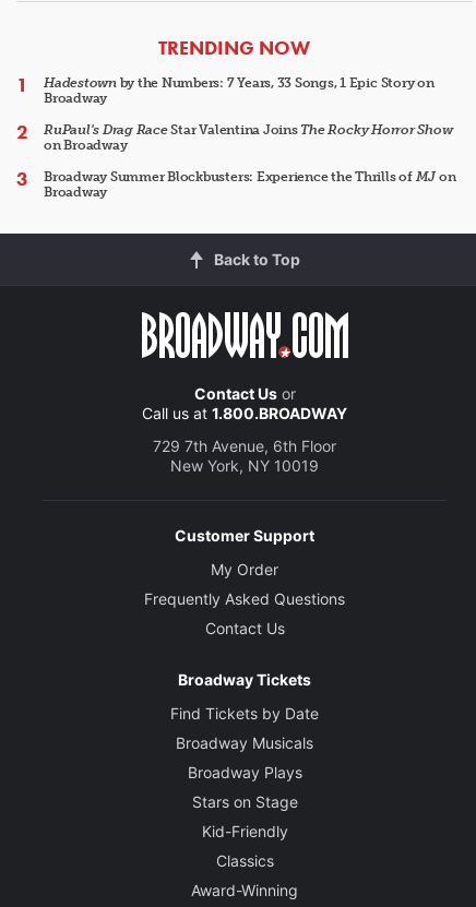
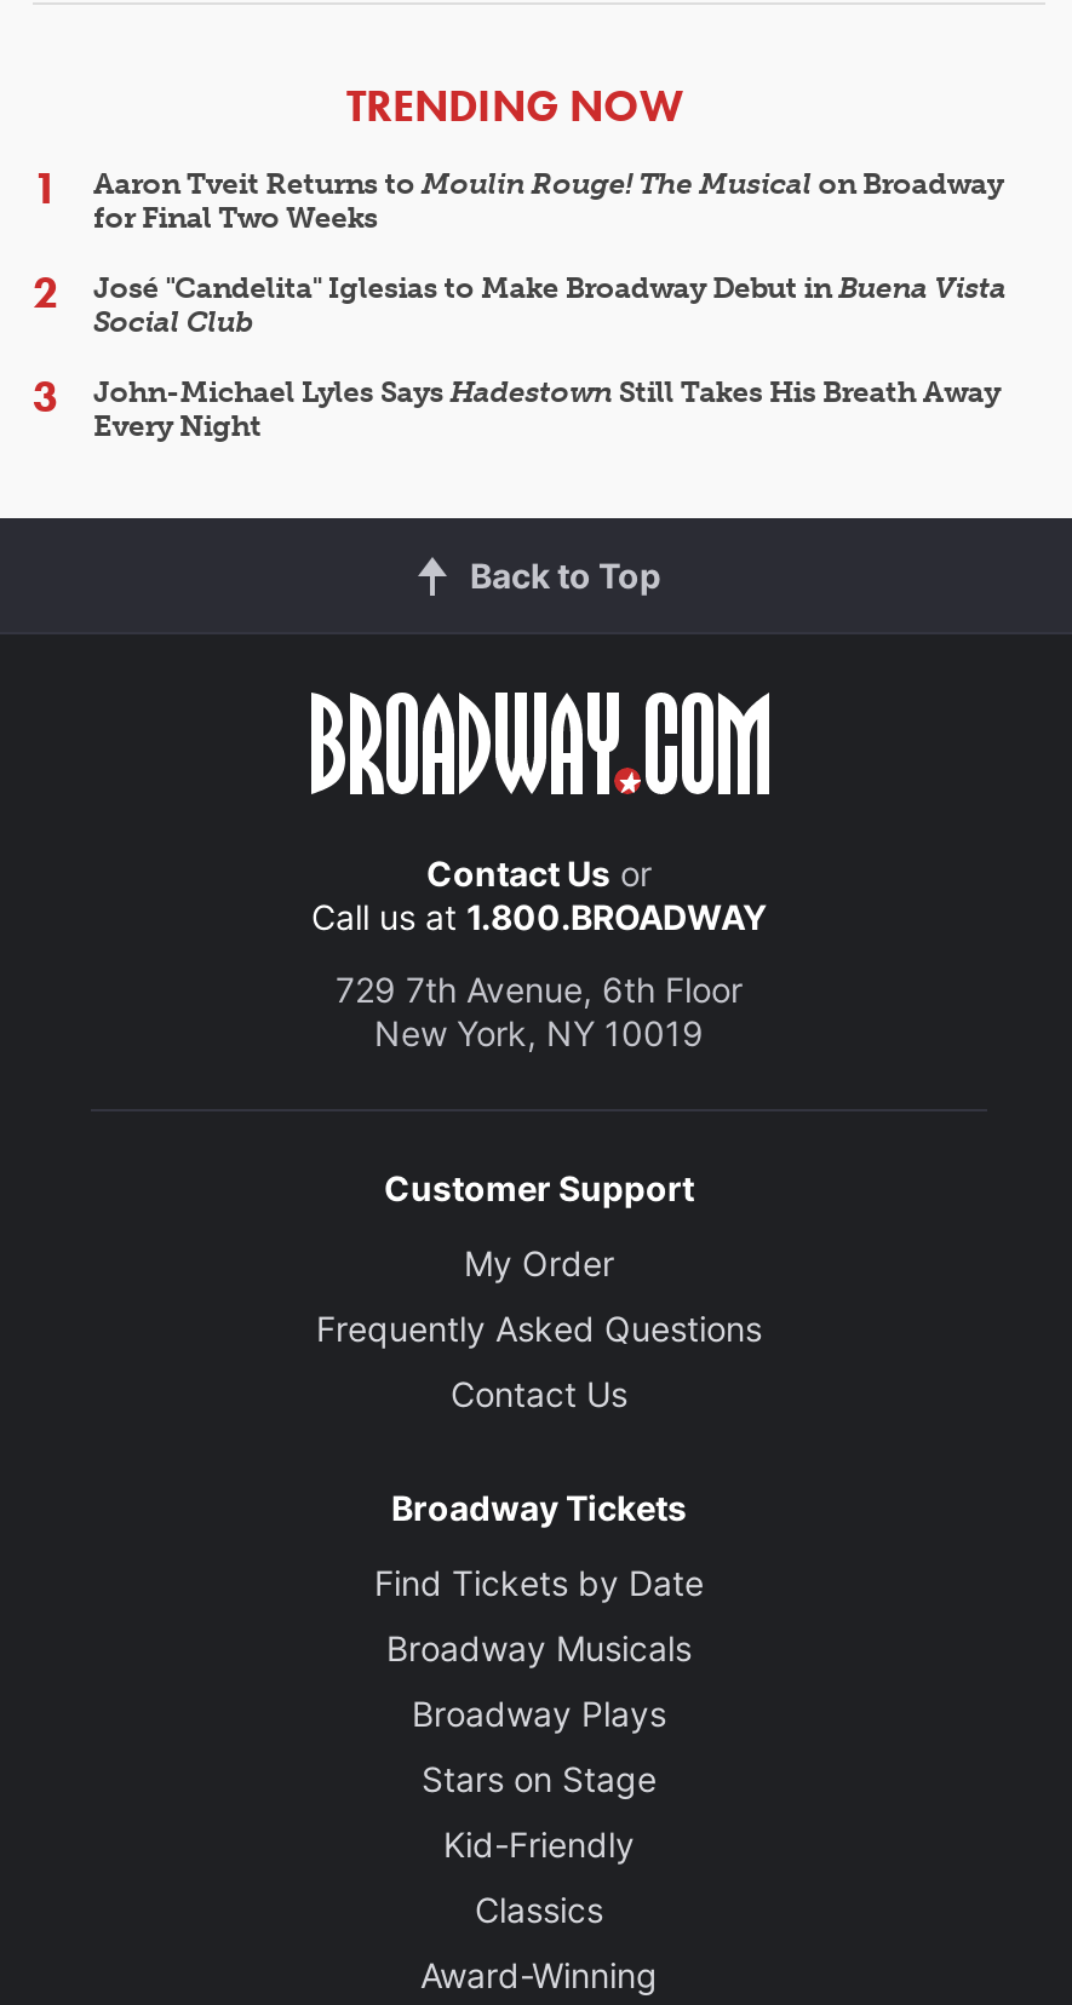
[44,75,434,106] Hadestown by the Numbers: 7 Years, 33 Songs, 1 Epic Story on | Broadway -> [93,166,1003,234] Aaron Tveit Returns to Moulin Rouge! The Musical on Broadway | for Final Two Weeks
[44,122,452,153] RuPaul's Drag Race Star Valentina Joins The Rocky Horror Show | on Broadway -> [93,270,1006,338] José "Candelita" Iglesias to Make Broadway Debut in Buena Vista | Social Club
[44,169,456,200] Broadway Summer Blockbusters: Experience the Thrills of MJ on | Broadway -> [93,374,1000,442] John-Michael Lyles Says Hadestown Still Takes His Breath Away | Every Night

